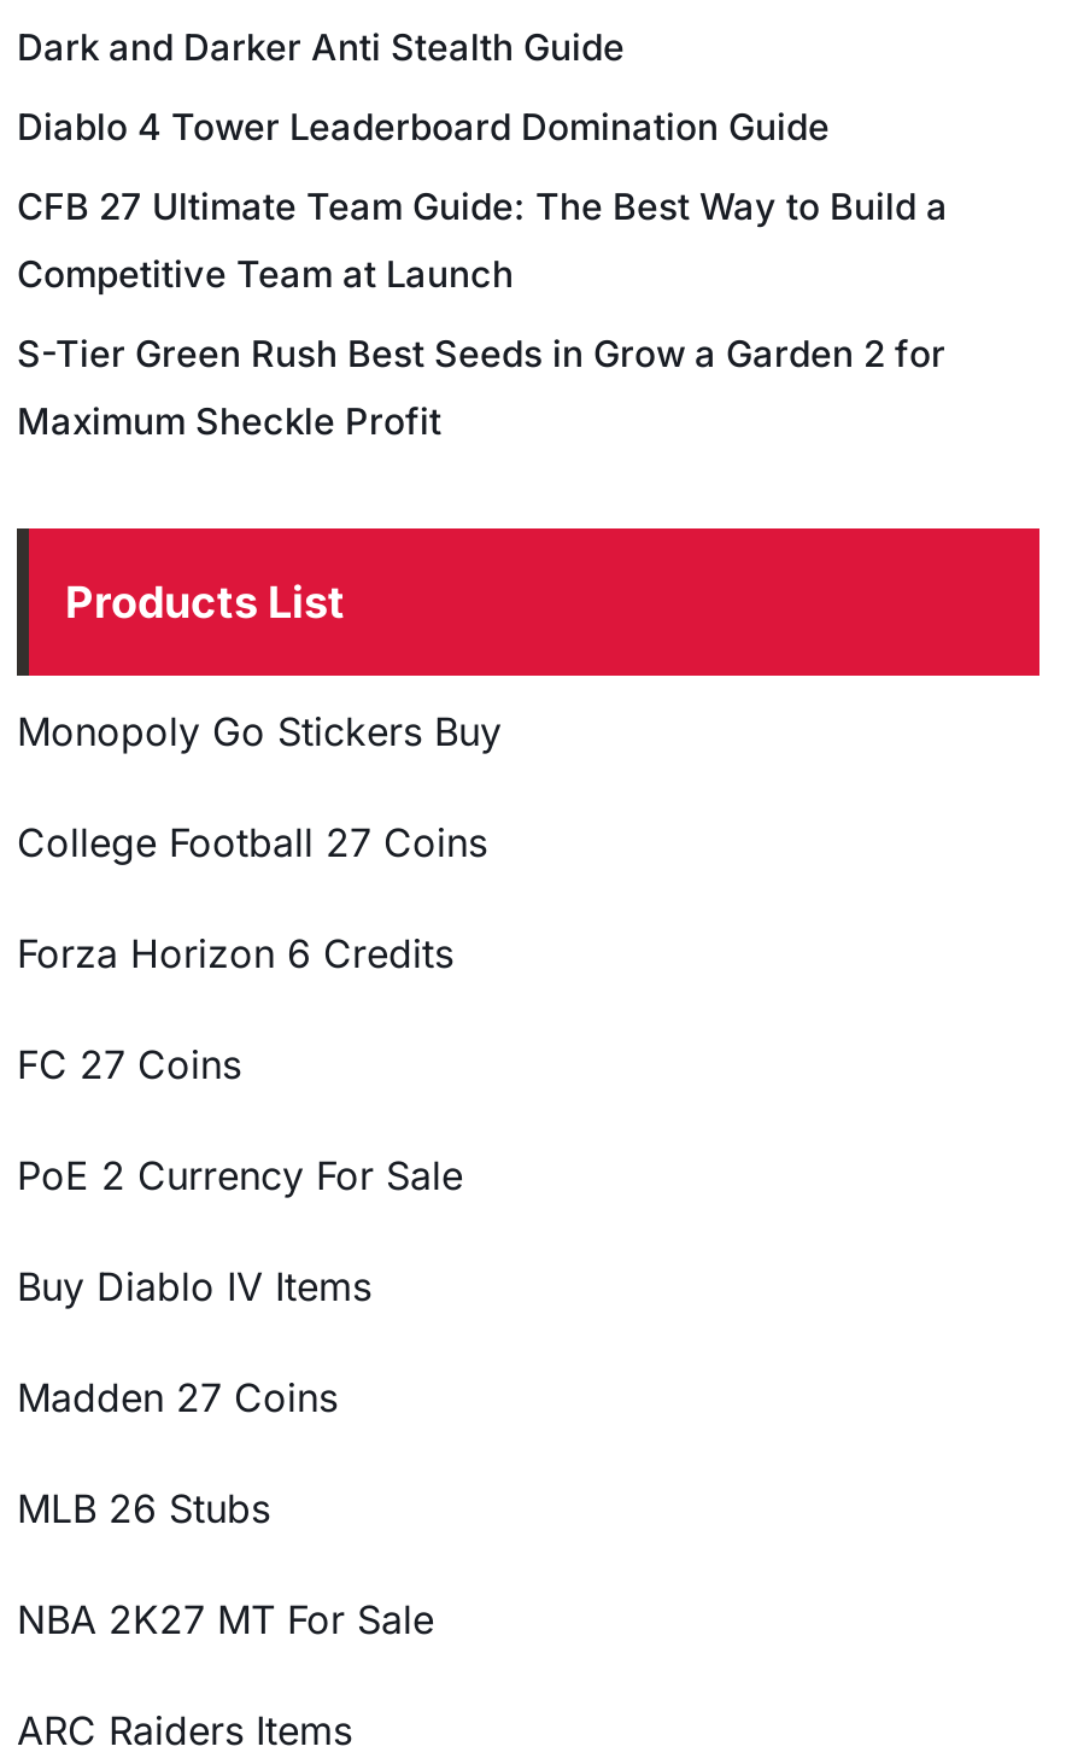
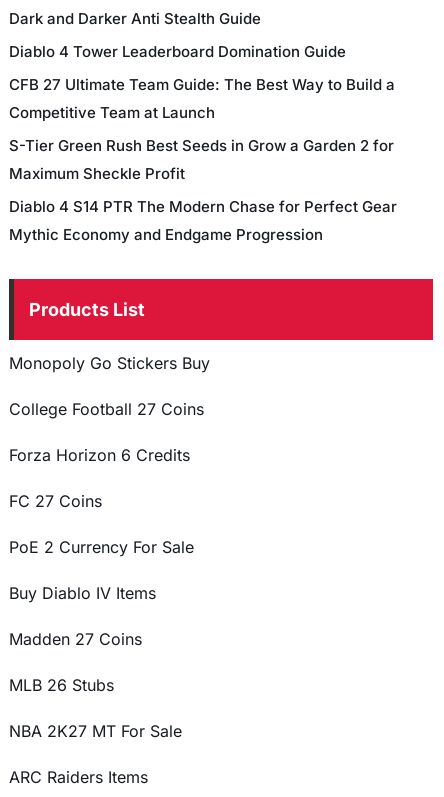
none -> [9,197,397,244] Diablo 4 S14 PTR The Modern Chase for Perfect Gear | Mythic Economy and Endgame Progression

